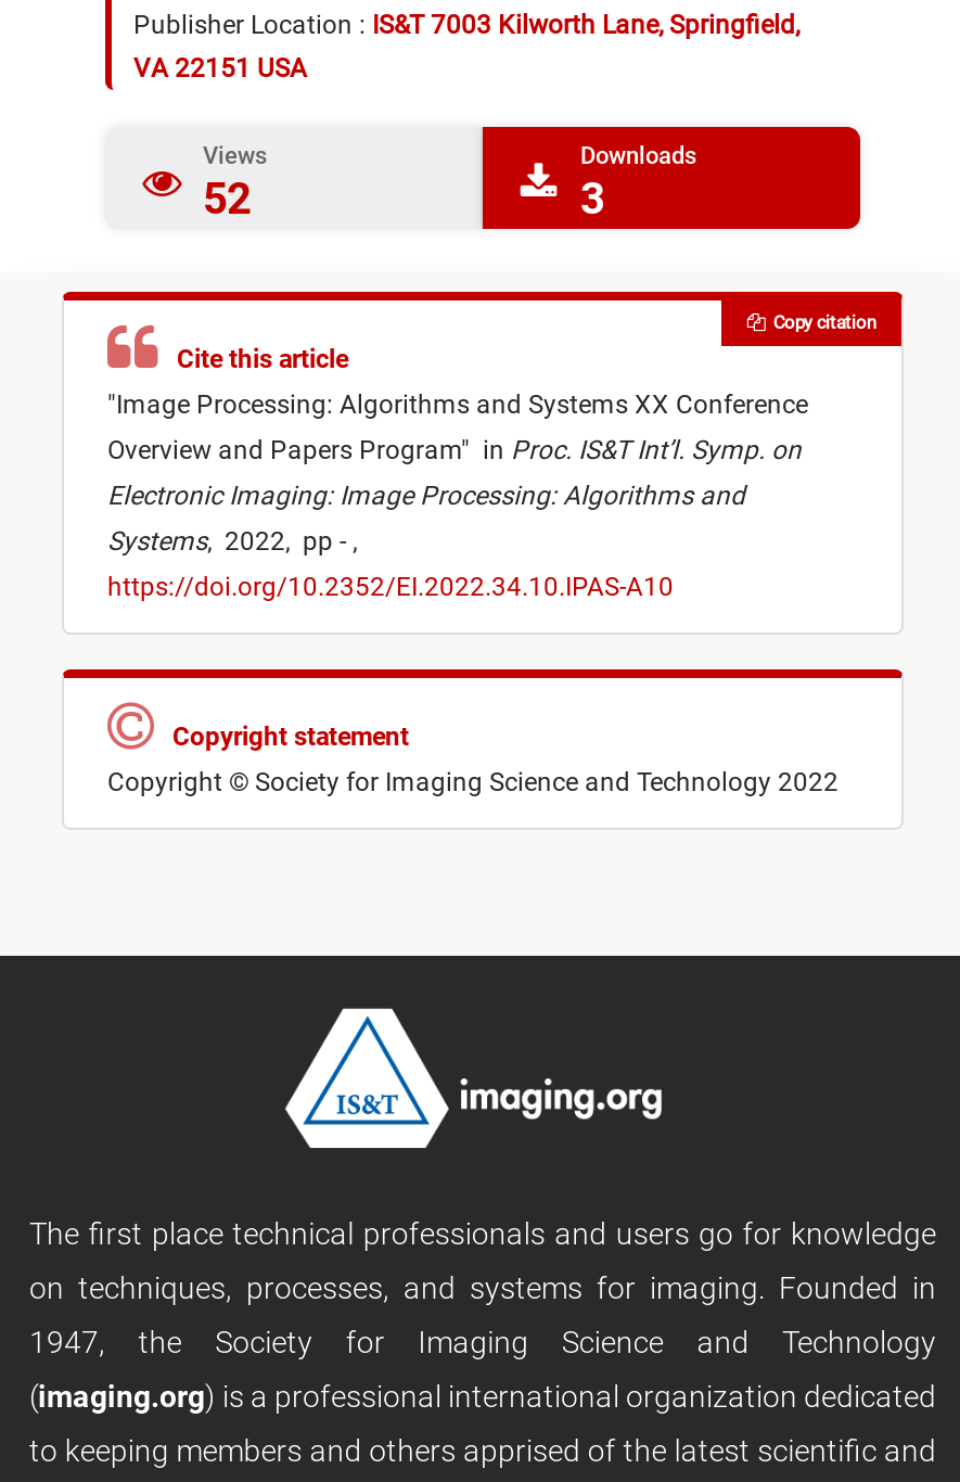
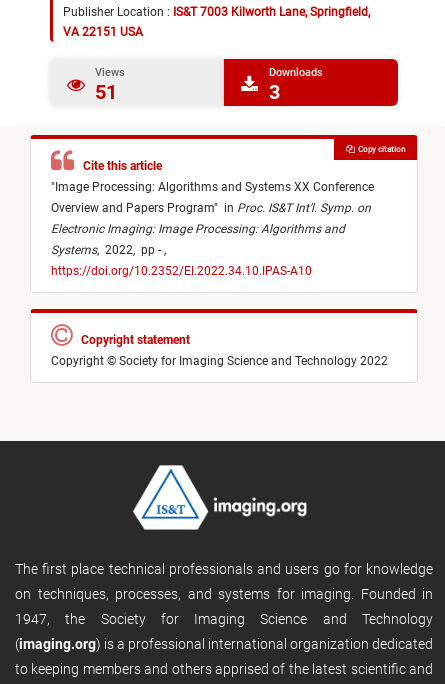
[203,173,251,225] 52 -> [95,80,117,104] 51

